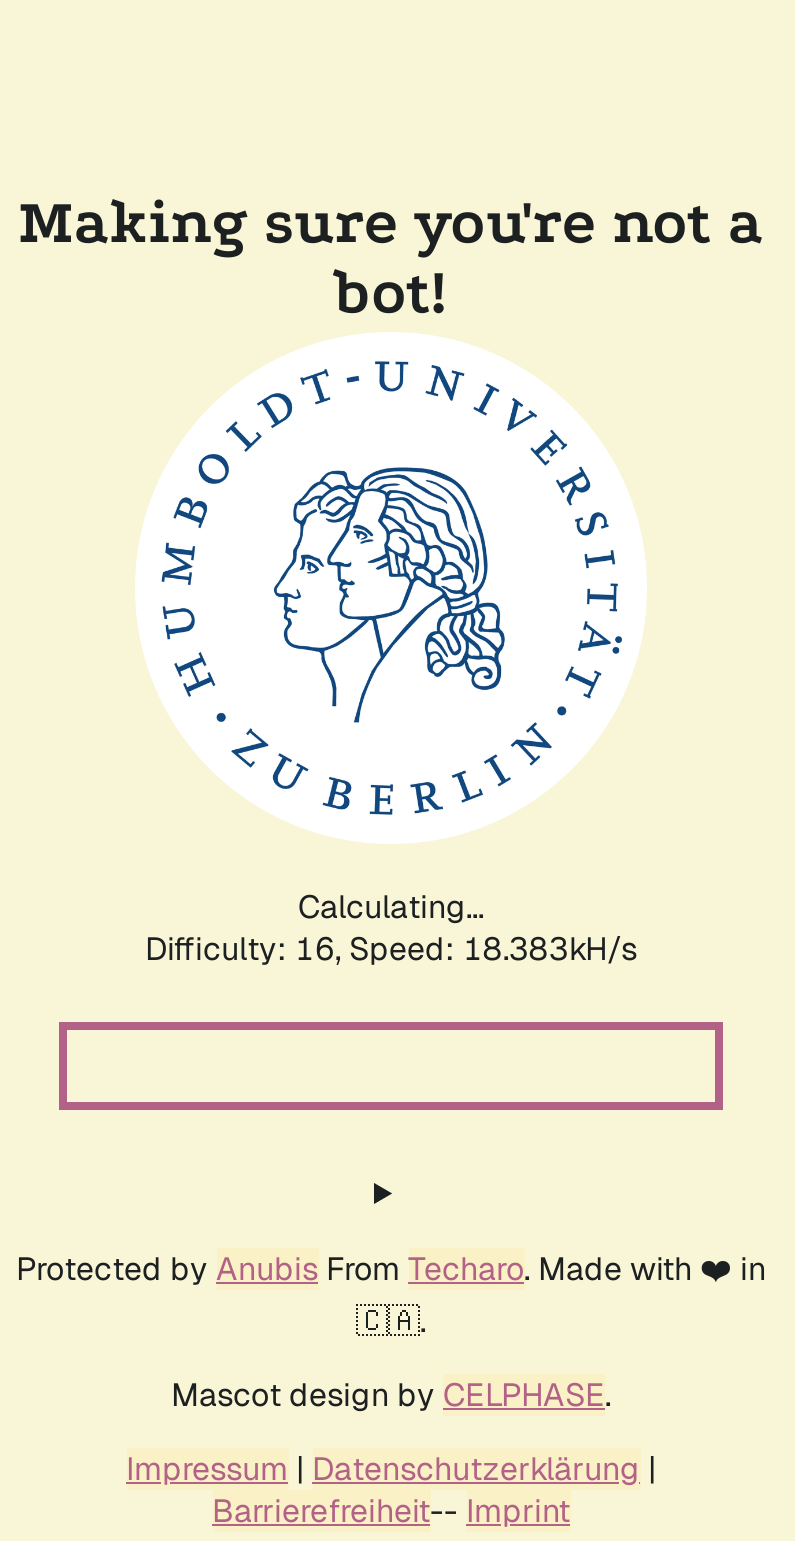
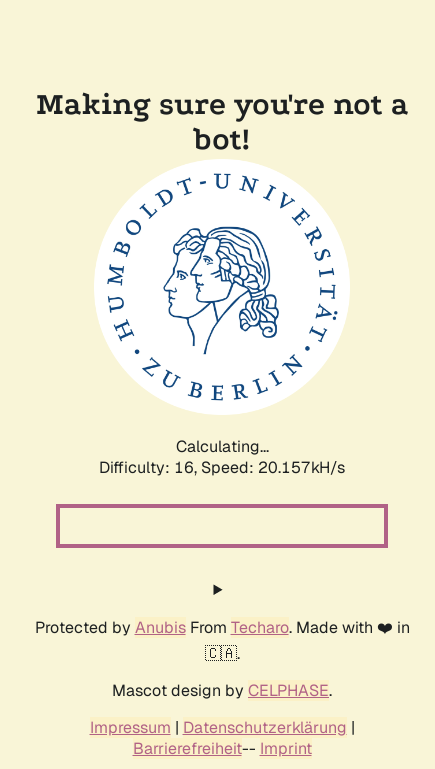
[145,928,637,970] Difficulty: 16, Speed: 18.383kH/s -> [99,457,345,478] Difficulty: 16, Speed: 20.157kH/s

